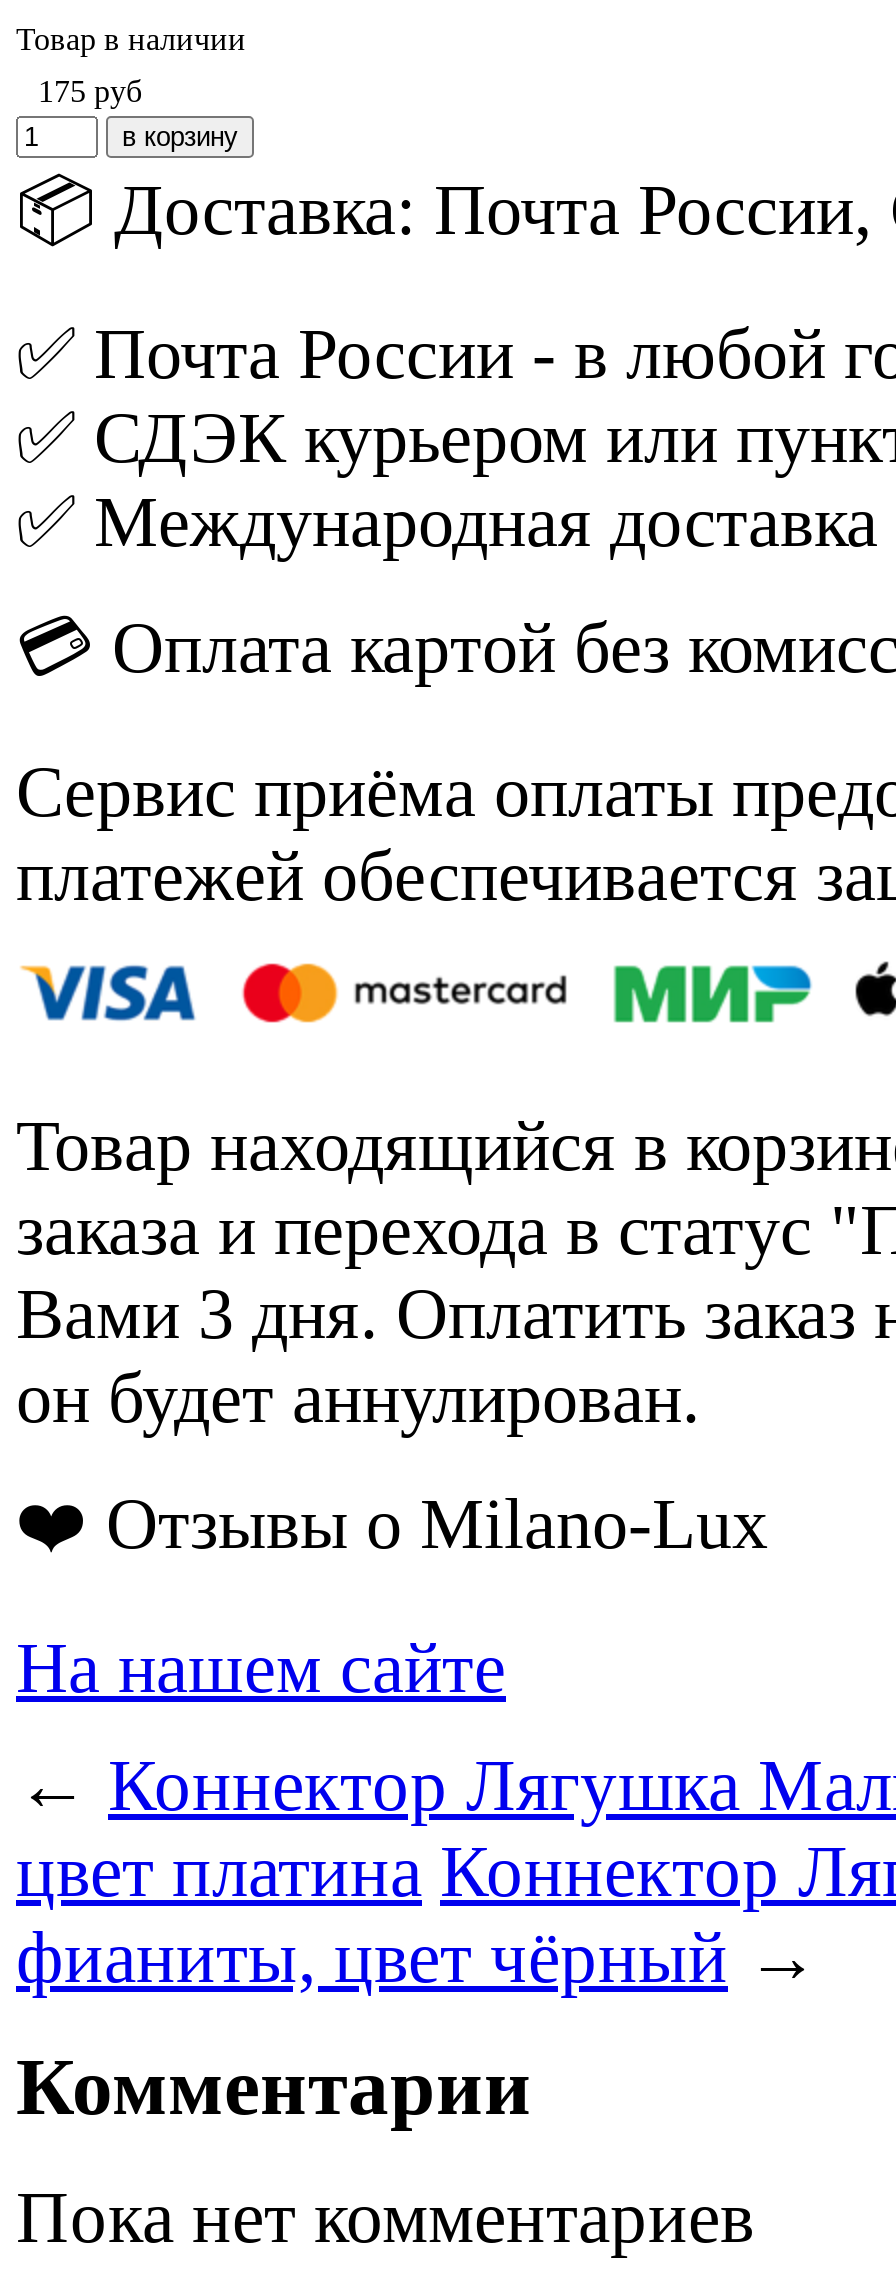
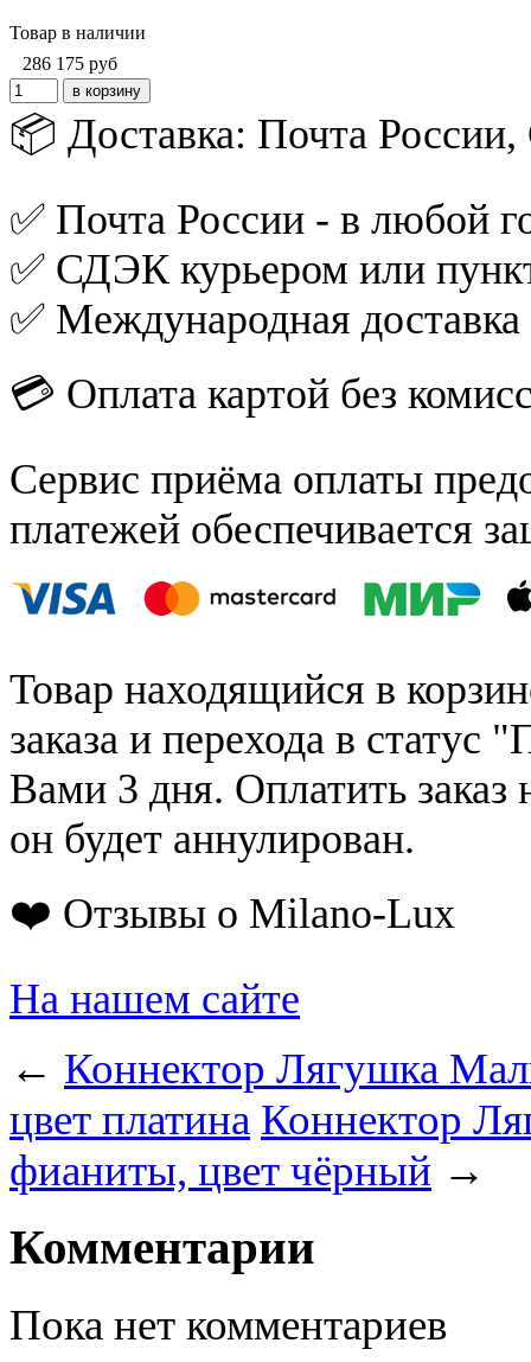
[38,74,142,108] 175 руб -> [23,53,117,73] 286 175 руб

